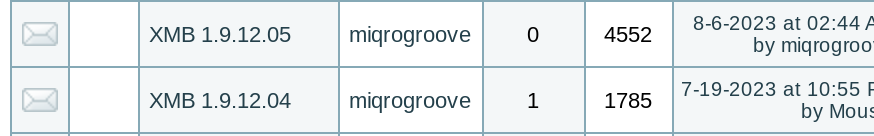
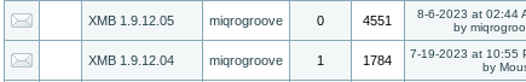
[604,22,652,46] 4552 -> [363,13,392,28] 4551
[604,88,652,112] 1785 -> [363,53,392,68] 1784

